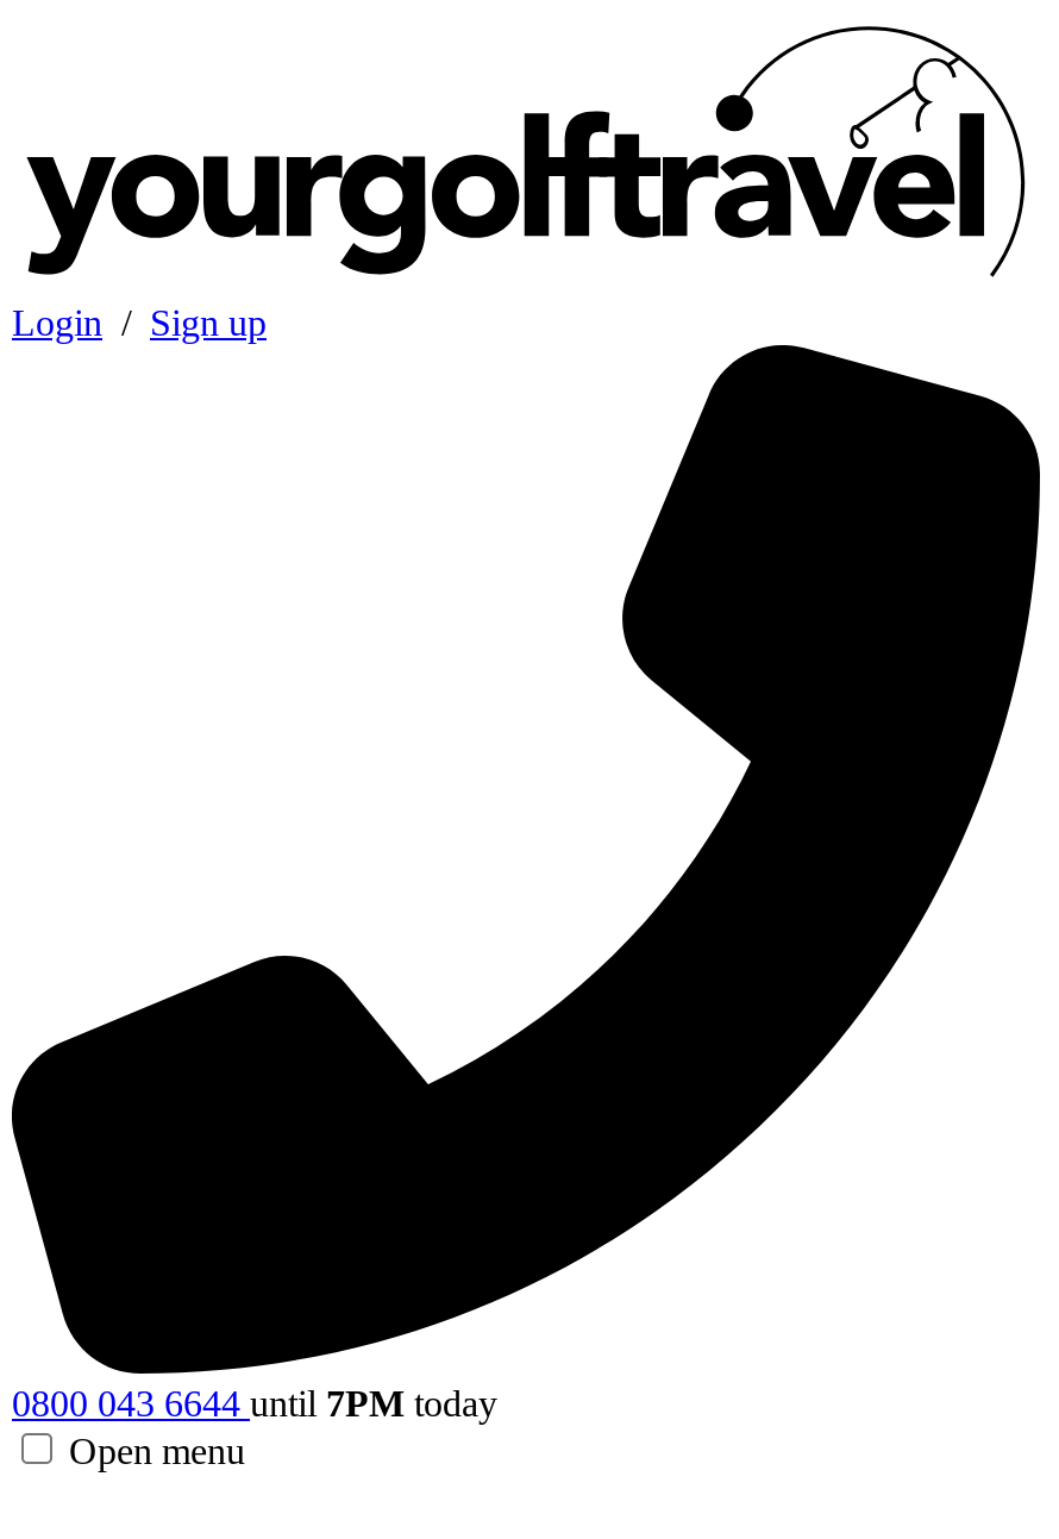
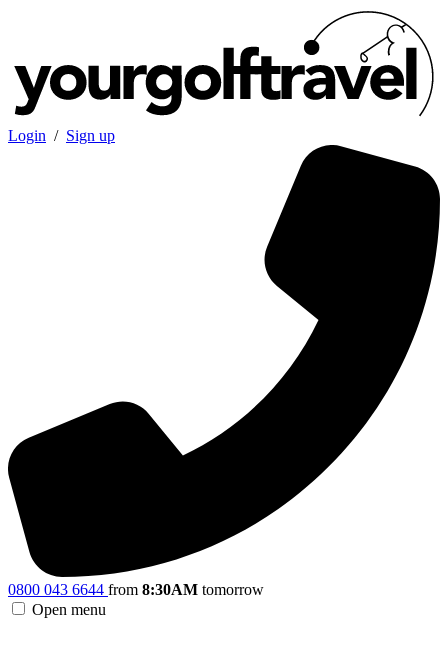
[12,1383,497,1424] 0800 043 6644 until 7PM today -> [8,581,264,598] 0800 043 6644 from 8:30AM tomorrow

